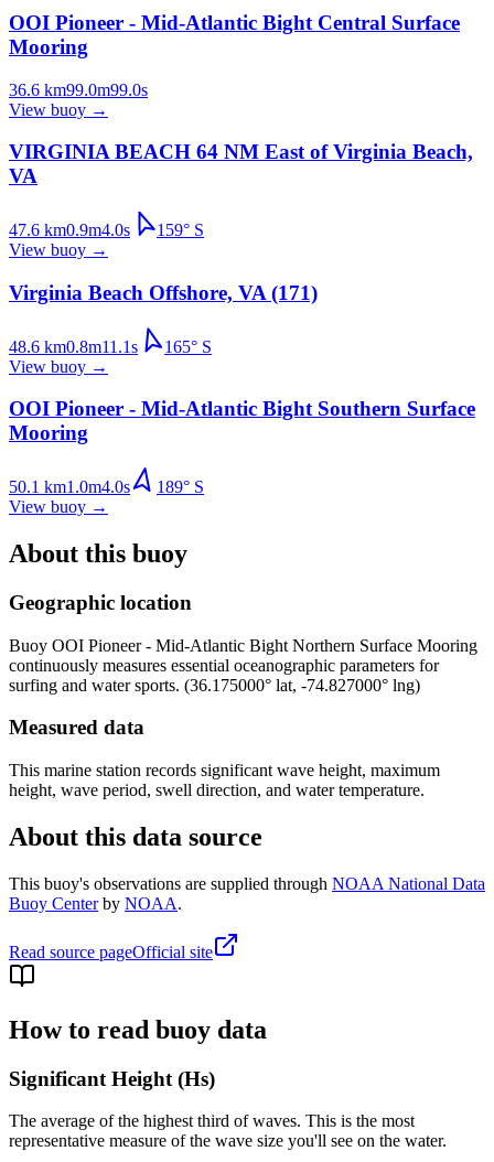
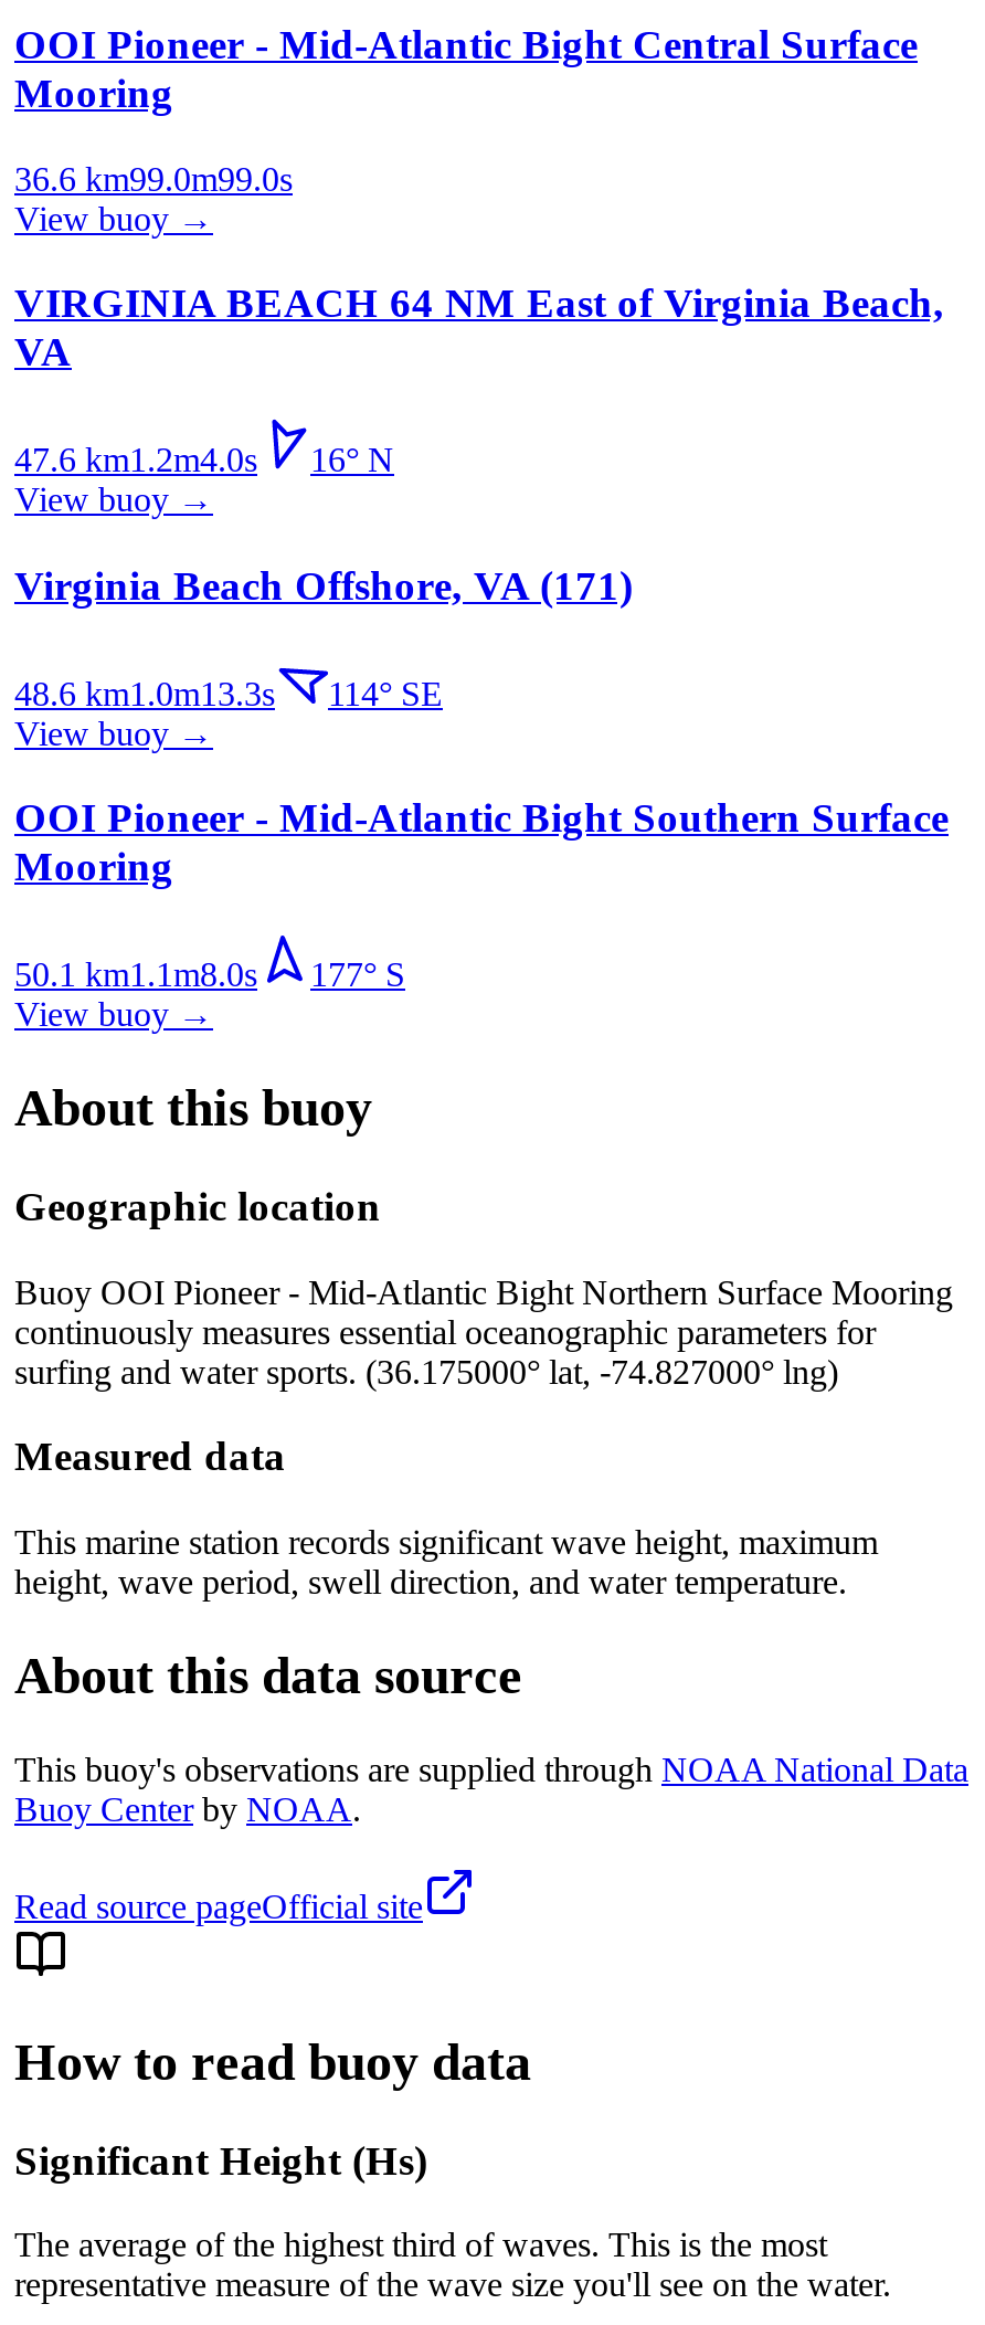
[9,221,204,239] 47.6 km0.9m4.0s | 159° S -> [14,441,394,478] 47.6 km1.2m4.0s | 16° N
[9,337,212,356] 48.6 km0.8m11.1s | 165° S -> [14,674,443,711] 48.6 km1.0m13.3s | 114° SE
[9,477,130,496] 50.1 km1.0 m4.0s -> [14,955,257,993] 50.1 km1.1 m8.0s
[157,477,204,496] 189° S -> [310,955,405,993] 177° S

